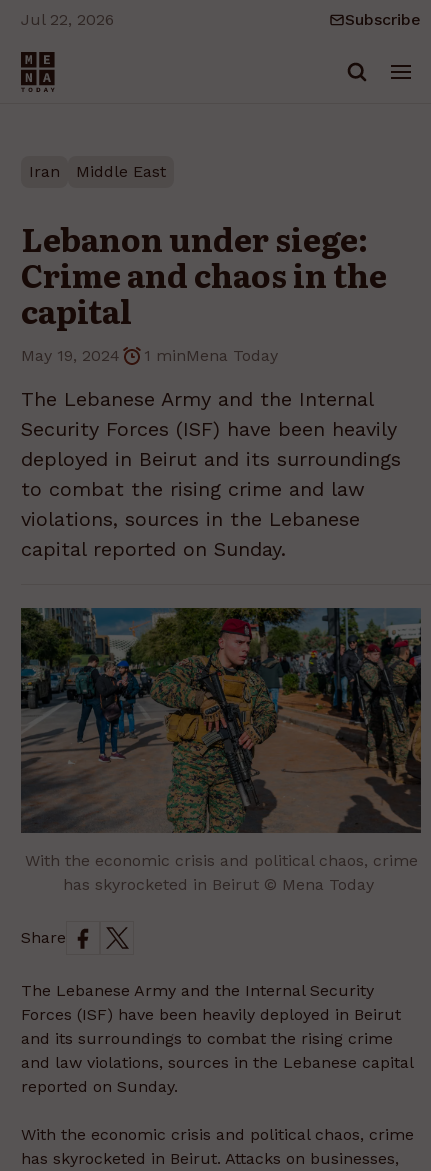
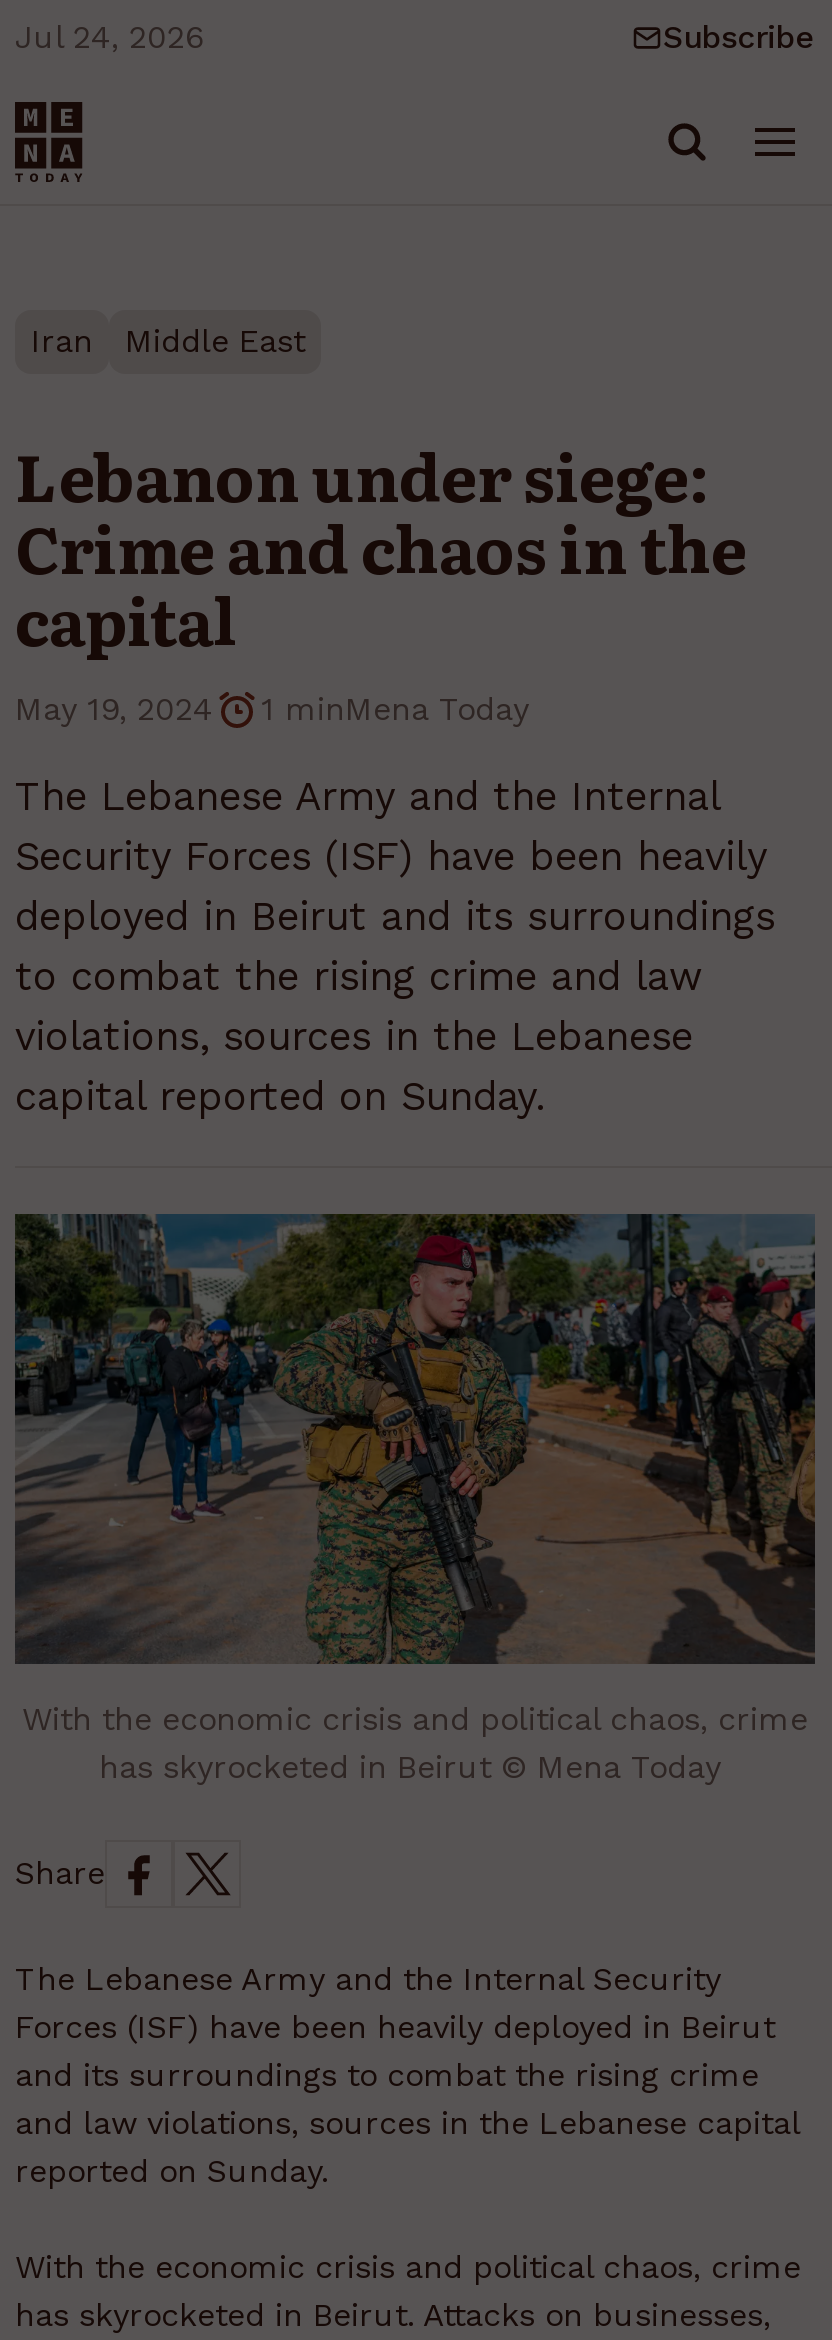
[21,10,114,29] Jul 22, 2026 -> [15,18,203,56] Jul 24, 2026

